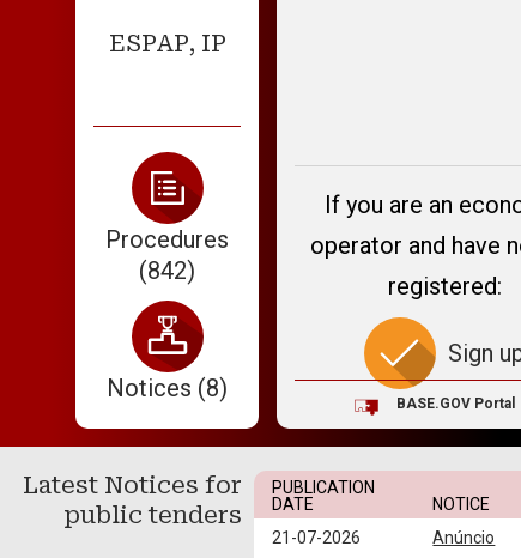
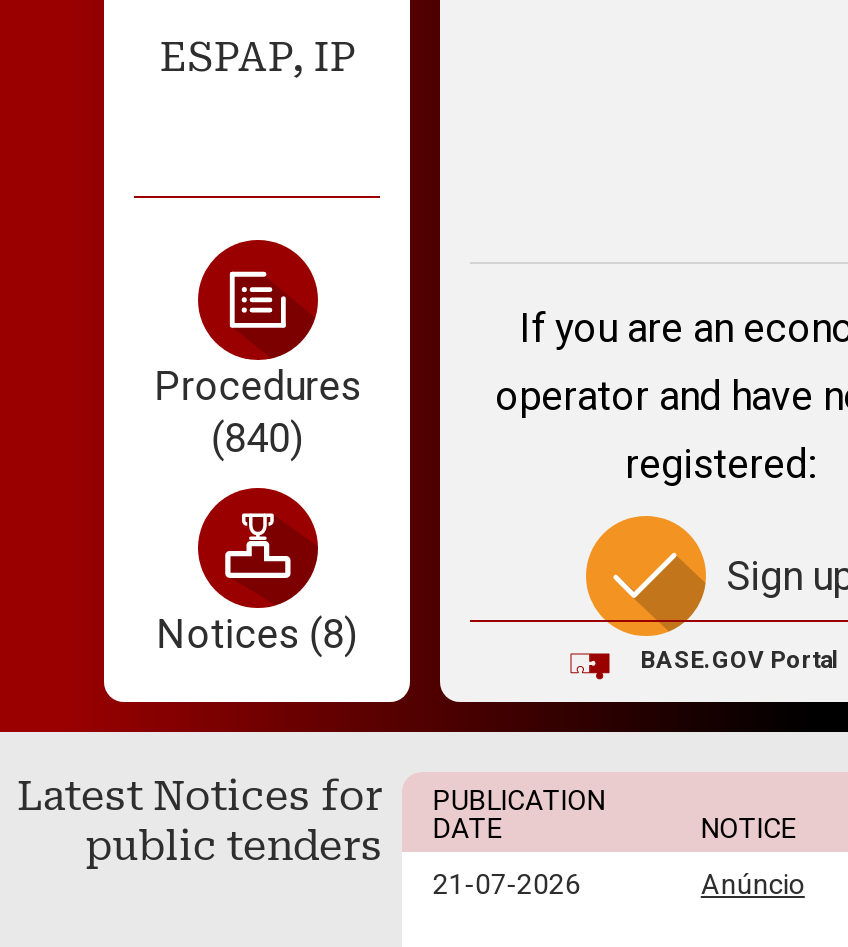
[139,256,195,285] (842) -> [210,414,304,462] (840)

